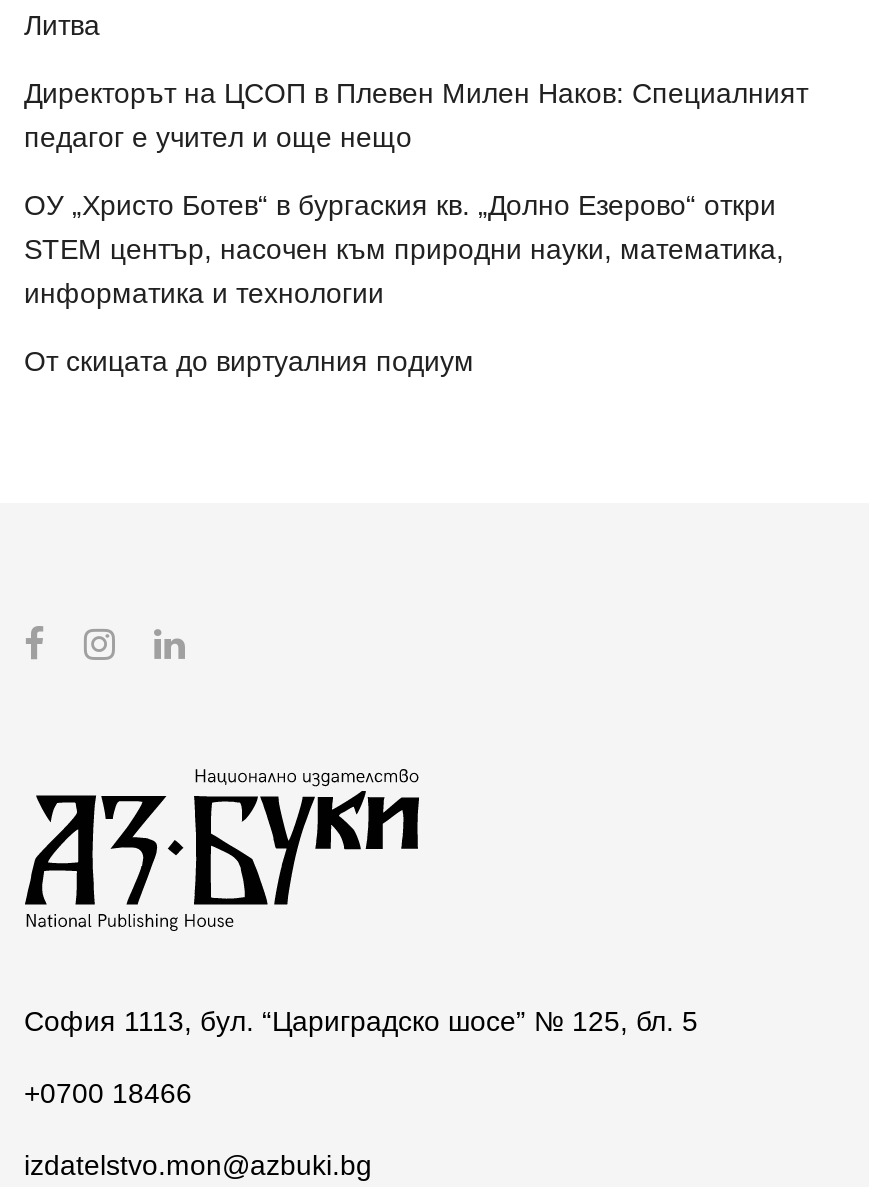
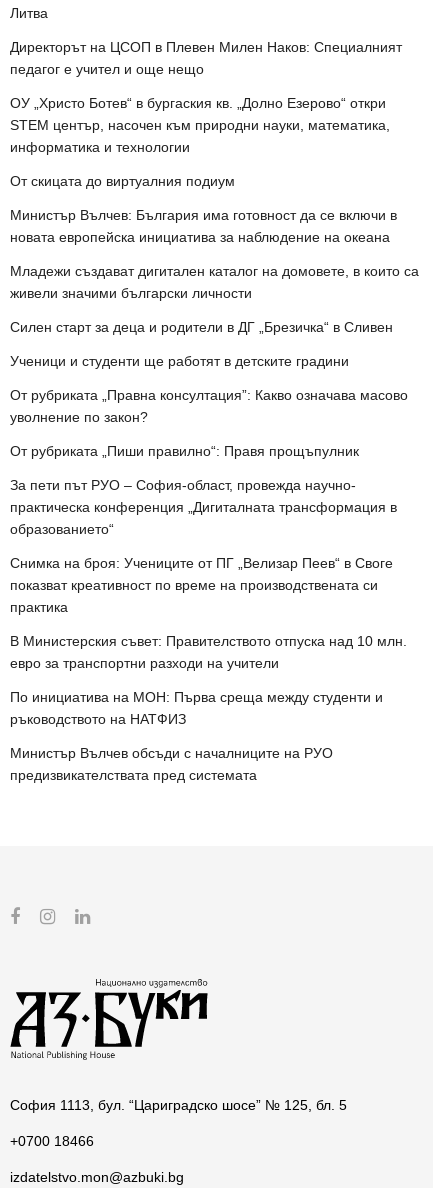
none -> [10,207,419,783] Министър Вълчев: България има готовност да се включи в | новата европейска инициатива за наблюдение на океана | Младежи създават дигитален каталог на домовете, в които са | живели значими български личности | Силен старт за деца и родители в ДГ „Брезичка“ в Сливен | Ученици и студенти ще работят в детските градини | От рубриката „Правна консултация”: Какво означава масово | уволнение по закон? | От рубриката „Пиши правилно“: Правя прощъпулник | За пети път РУО – София-област, провежда научно- | практическа конференция „Дигиталната трансформация в | образованието“ | Снимка на броя: Учениците от ПГ „Велизар Пеев“ в Своге | показват креативност по време на производствената си | практика | В Министерския съвет: Правителството отпуска над 10 млн. | евро за транспортни разходи на учители | По инициатива на МОН: Първа среща между студенти и | ръководството на НАТФИЗ | Министър Вълчев обсъди с началниците на РУО | предизвикателствата пред системата

